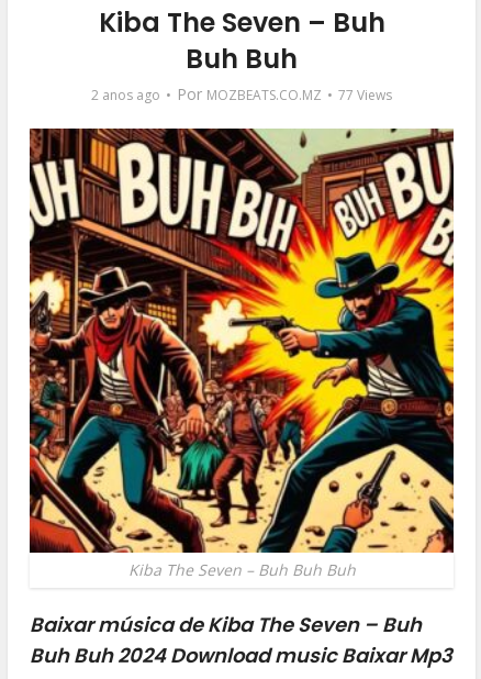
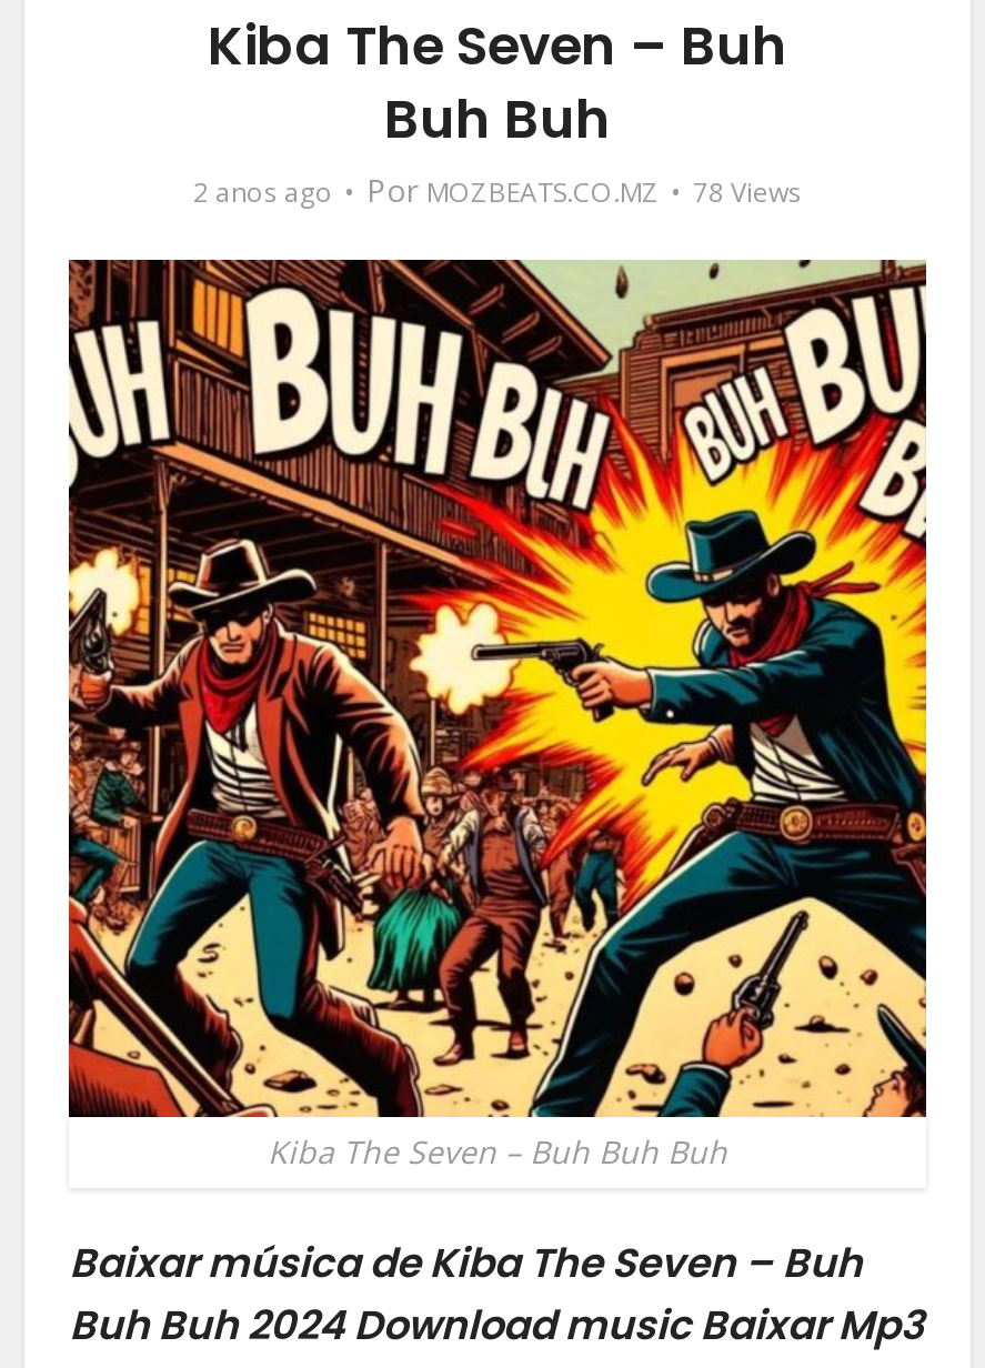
[91,84,392,105] 2 anos ago Por MOZBEATS.CO.MZ 77 Views -> [193,170,802,212] 2 anos ago Por MOZBEATS.CO.MZ 78 Views

